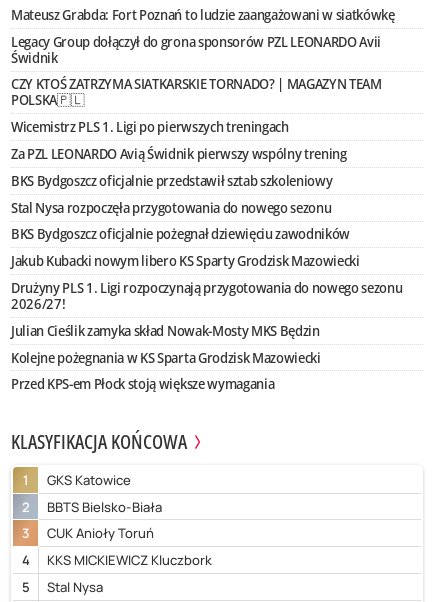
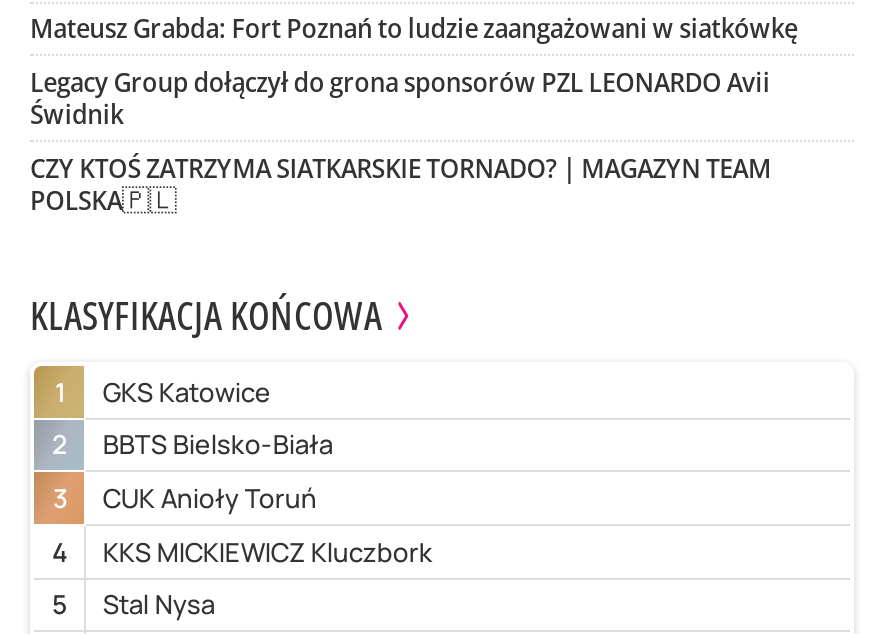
[11,117,402,393] Wicemistrz PLS 1. Ligi po pierwszych treningach | Za PZL LEONARDO Avią Świdnik pierwszy wspólny trening | BKS Bydgoszcz oficjalnie przedstawił sztab szkoleniowy | Stal Nysa rozpoczęła przygotowania do nowego sezonu | BKS Bydgoszcz oficjalnie pożegnał dziewięciu zawodników | Jakub Kubacki nowym libero KS Sparty Grodzisk Mazowiecki | Drużyny PLS 1. Ligi rozpoczynają przygotowania do nowego sezonu | 2026/27! | Julian Cieślik zamyka skład Nowak-Mosty MKS Będzin | Kolejne pożegnania w KS Sparta Grodzisk Mazowiecki | Przed KPS-em Płock stoją większe wymagania -> none

